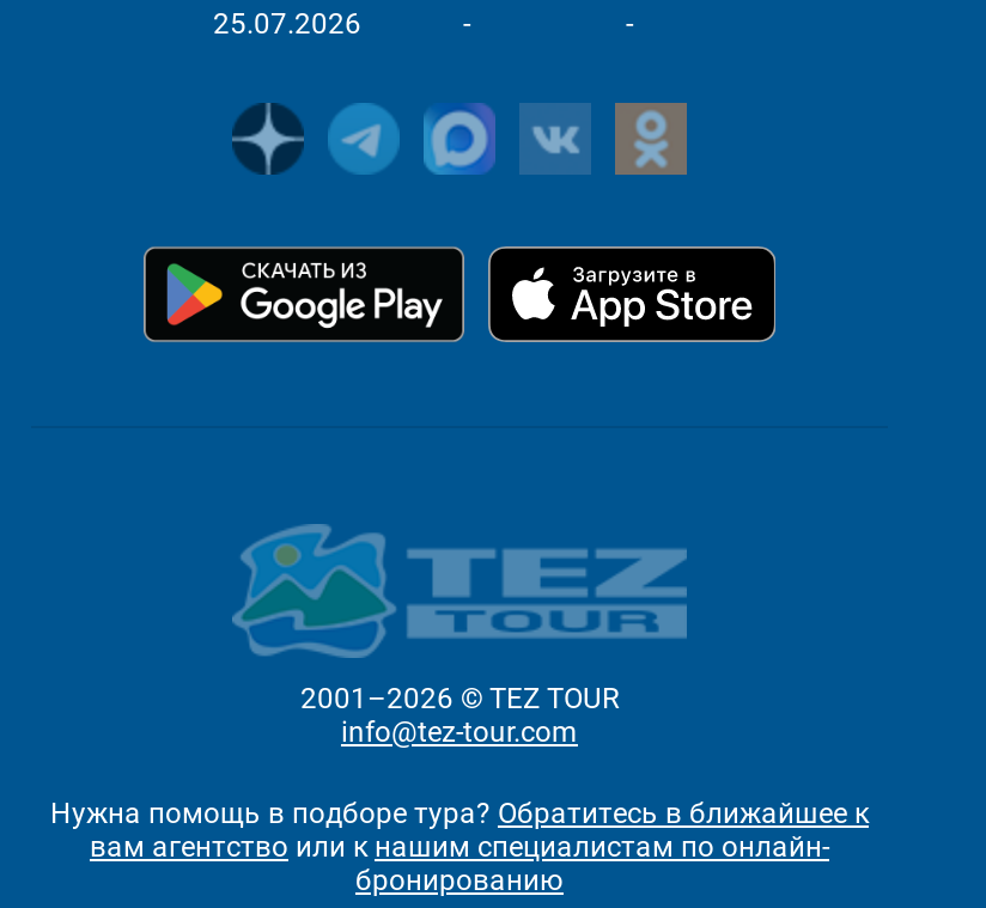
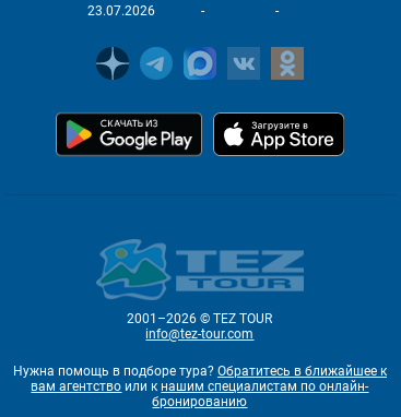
[213,7,361,41] 25.07.2026 -> [87,3,155,19] 23.07.2026

